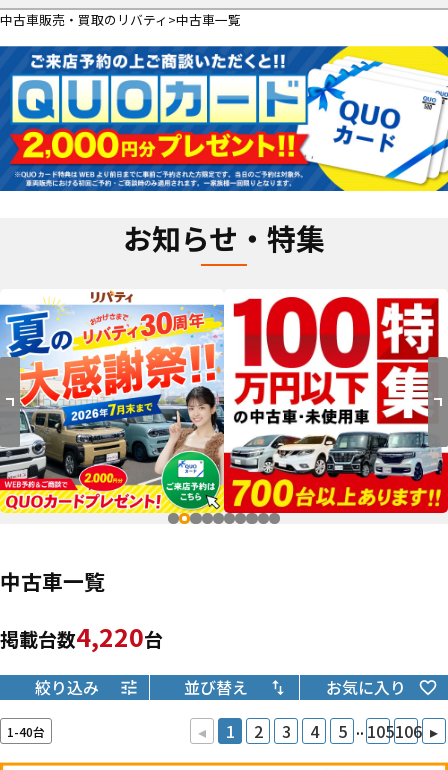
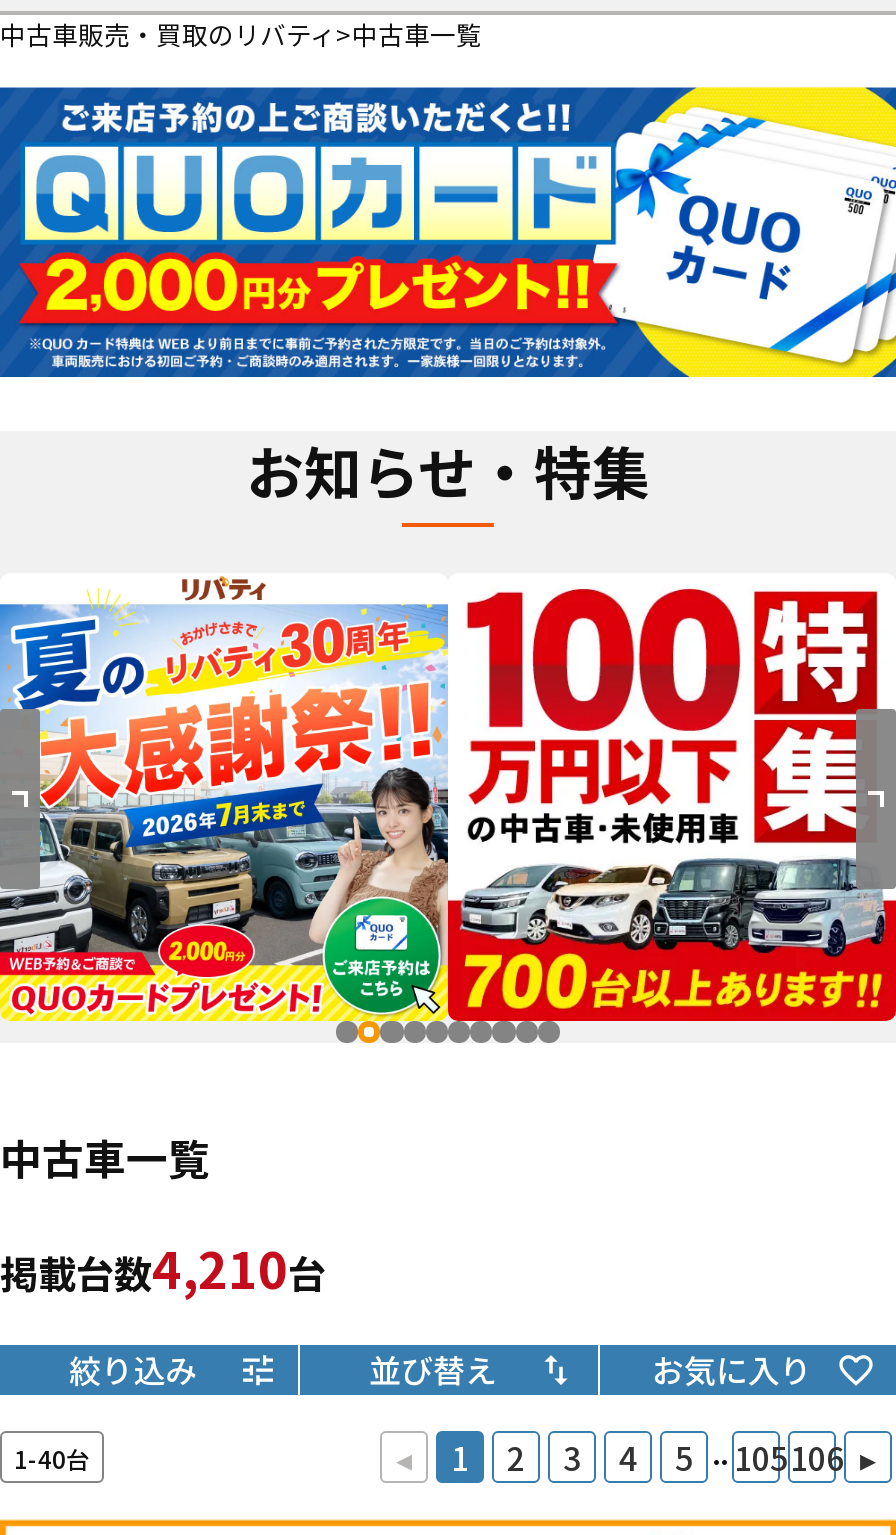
[0,618,163,654] 掲載台数4,220台 -> [0,1231,326,1303] 掲載台数4,210台

